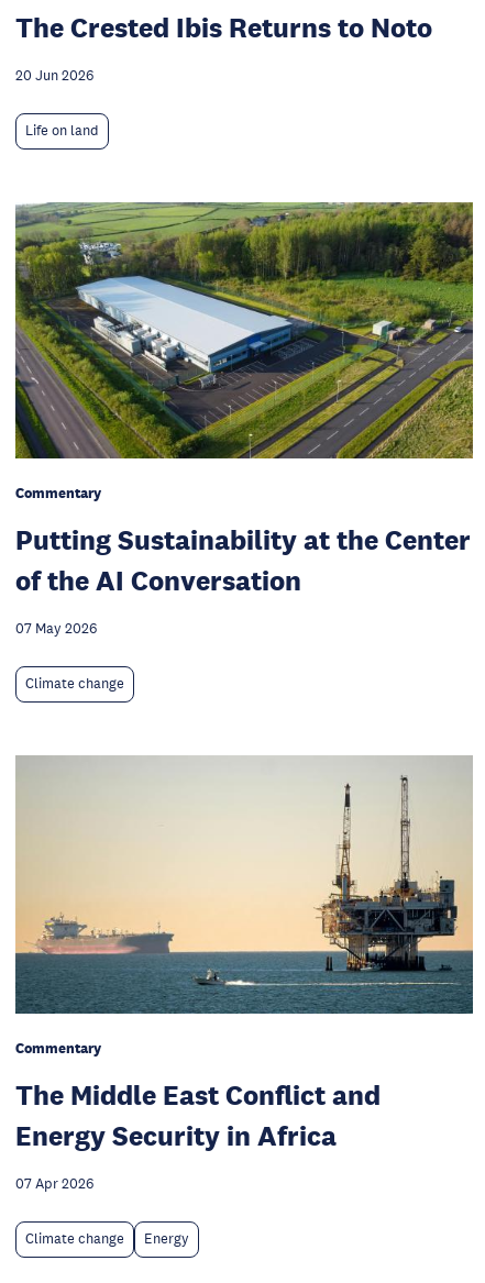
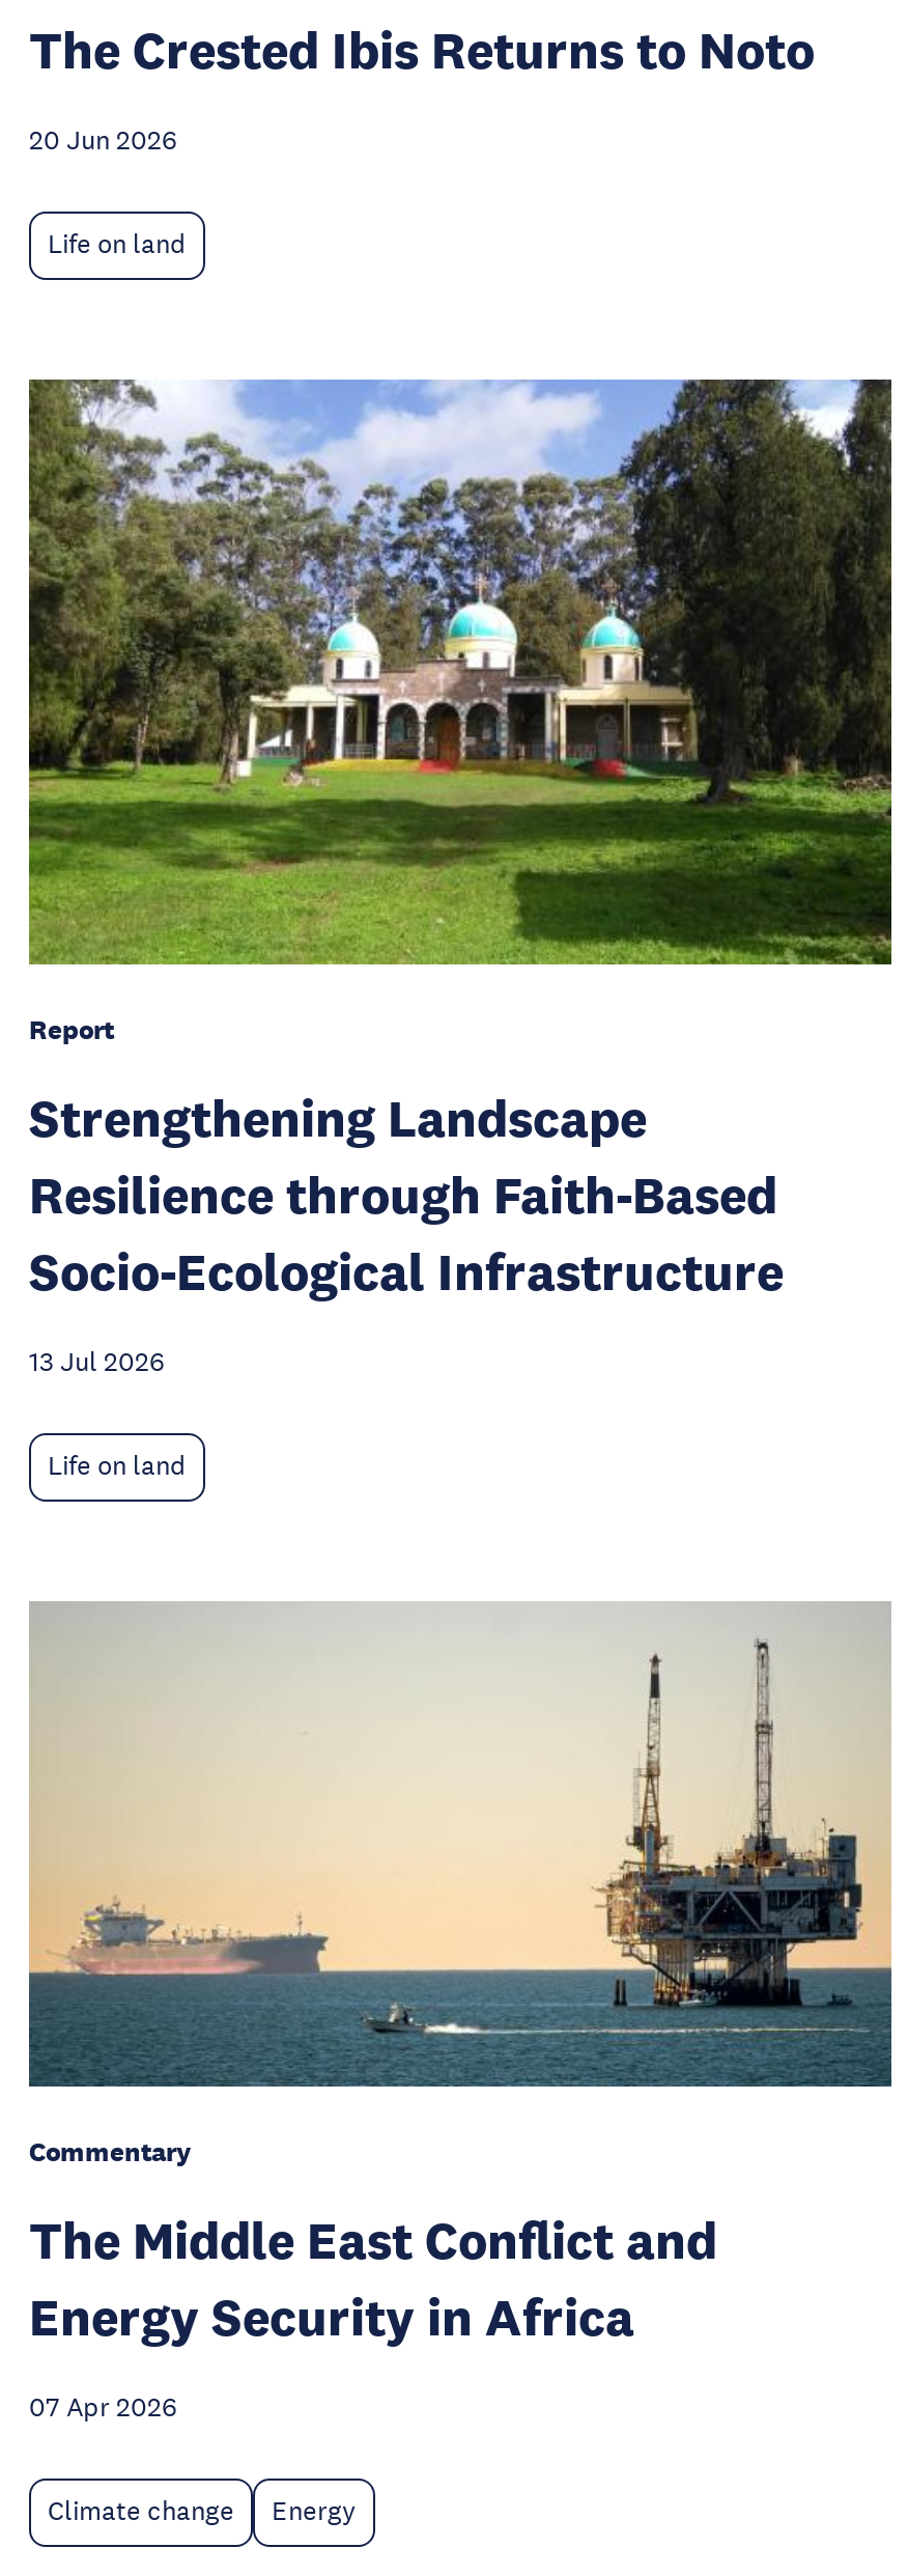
[14,201,474,503] [image] | Commentary -> [27,377,893,1048] [image] | Report
[15,522,471,597] Putting Sustainability at the Center | of the AI Conversation -> [29,1085,784,1303] Strengthening Landscape | Resilience through Faith-Based | Socio-Ecological Infrastructure
[15,620,97,638] 07 May 2026 -> [29,1346,164,1379] 13 Jul 2026
[25,675,124,693] Climate change -> [48,1450,187,1483] Life on land

